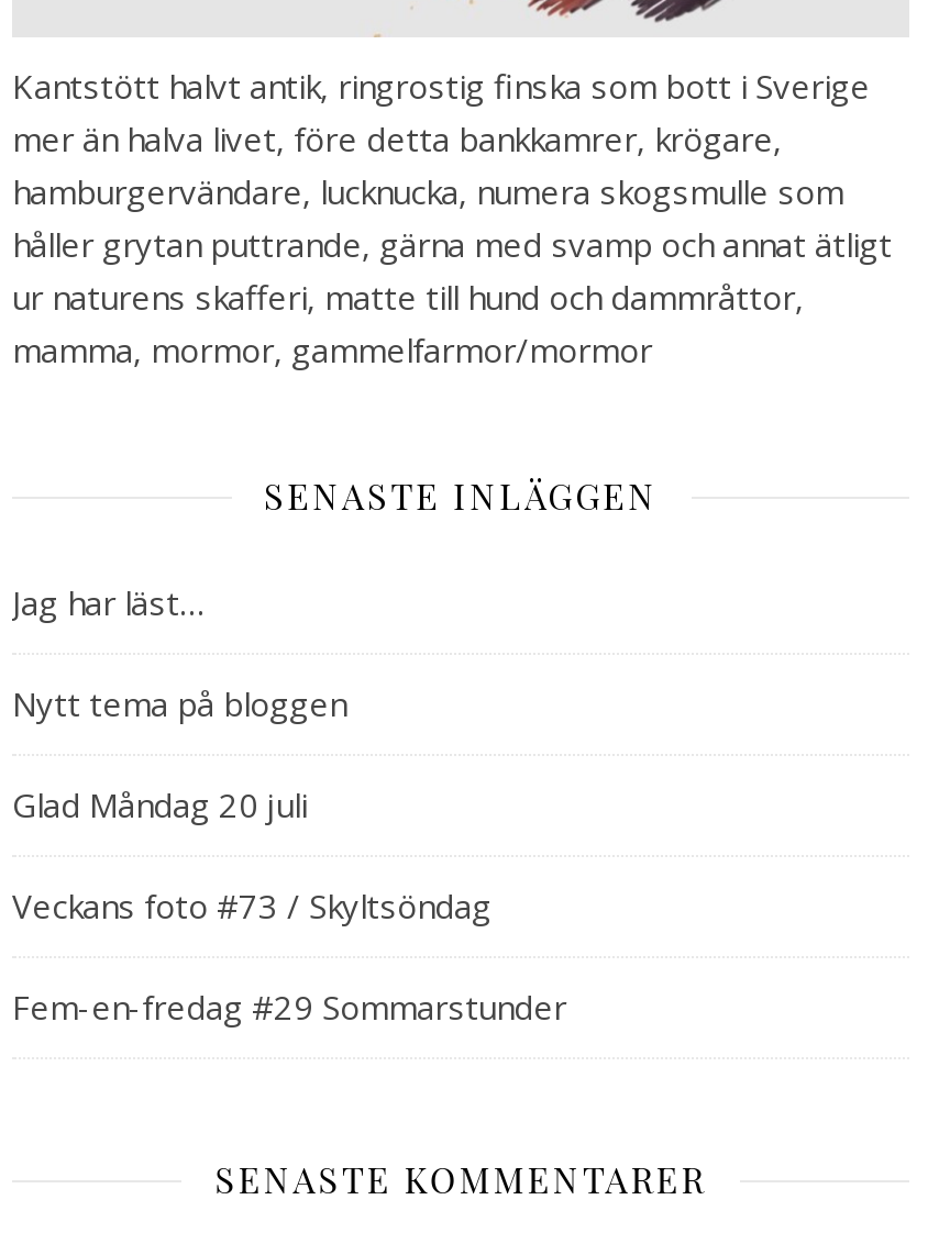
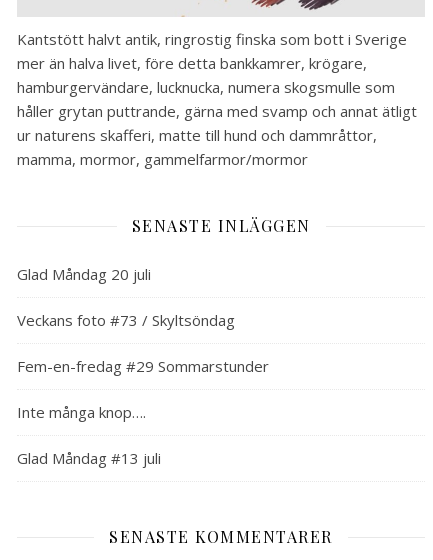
[12,581,346,726] Jag har läst… | Nytt tema på bloggen -> none
moved [12,783,566,1029] -> [17,264,269,376]: Glad Måndag 20 juli | Veckans foto #73 / Skyltsöndag | Fem-en-fredag #29 Sommarstunder
none -> [17,402,161,468] Inte många knop…. | Glad Måndag #13 juli

